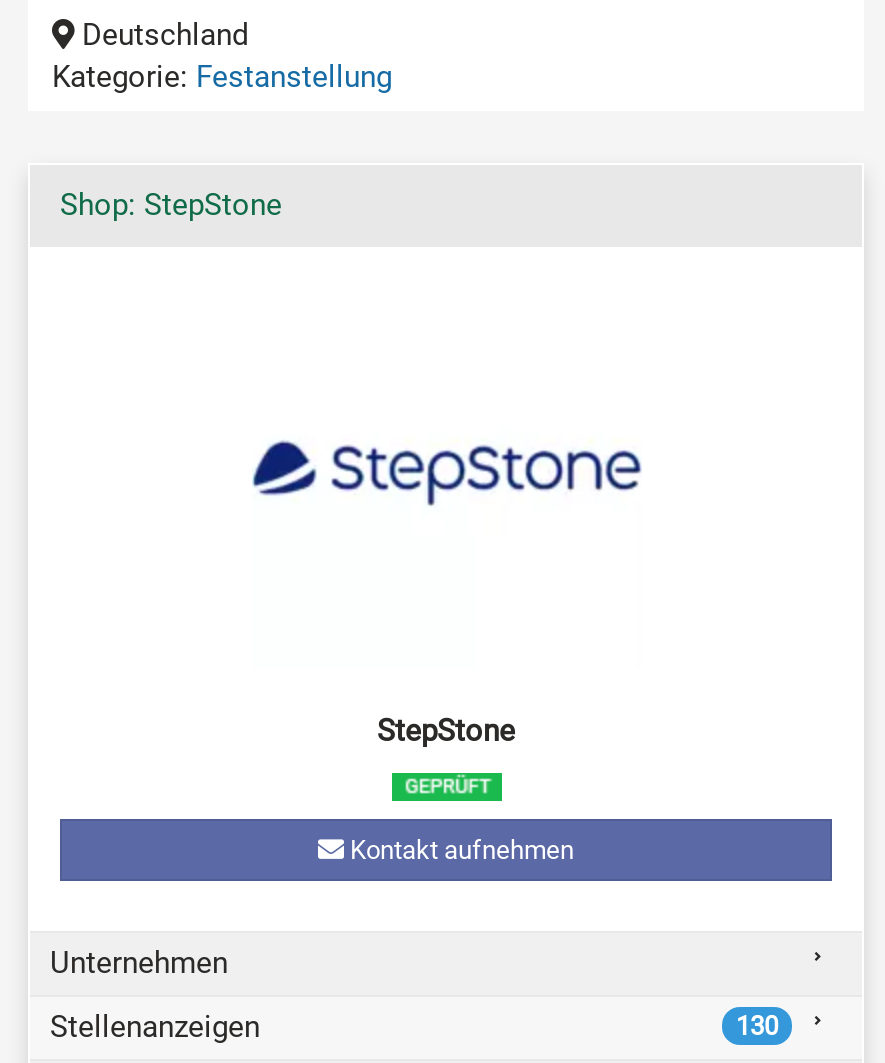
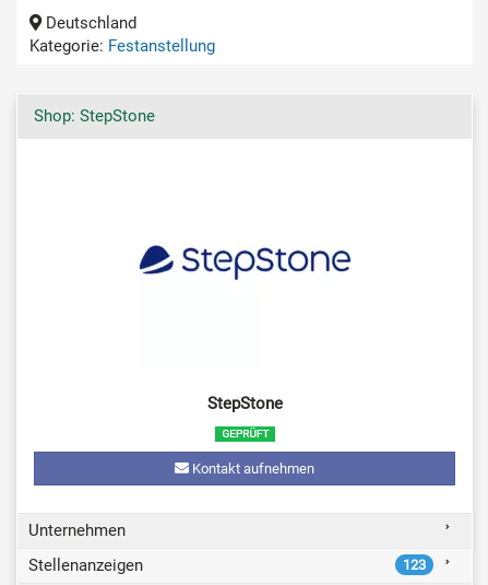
[736,1011,778,1041] 130 -> [403,557,426,573] 123

